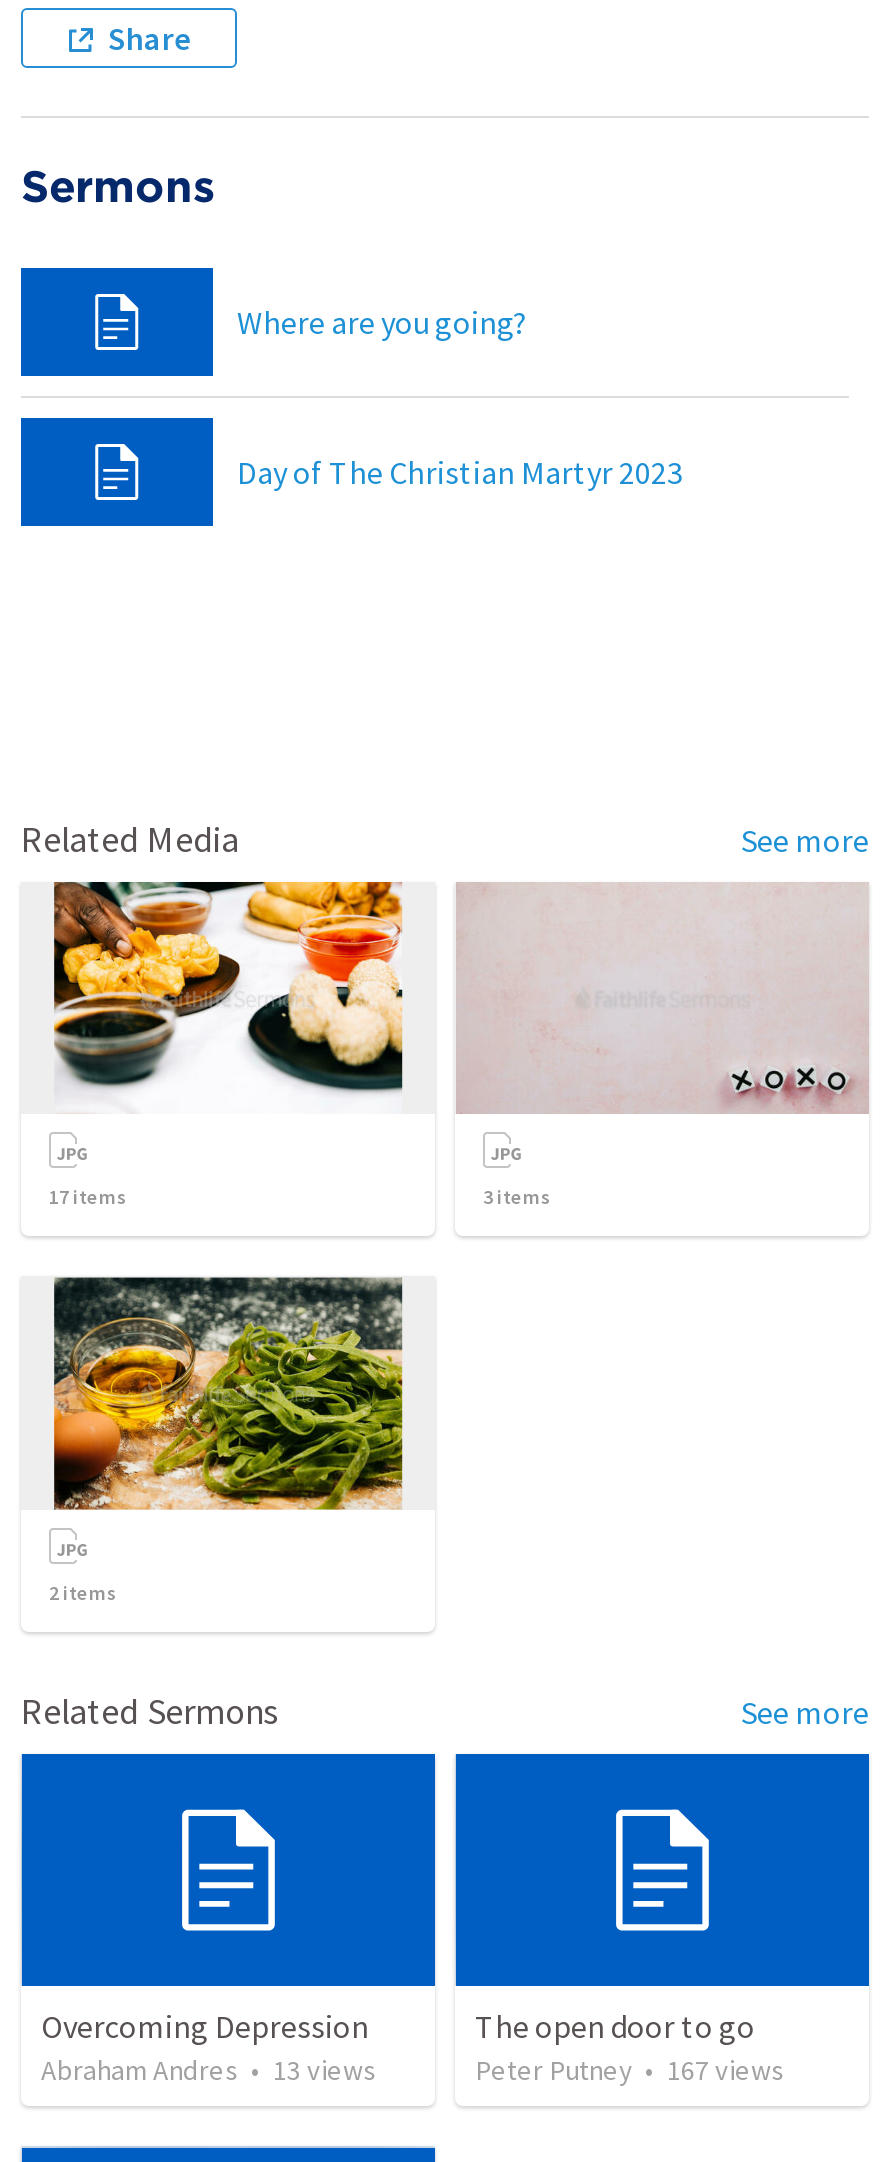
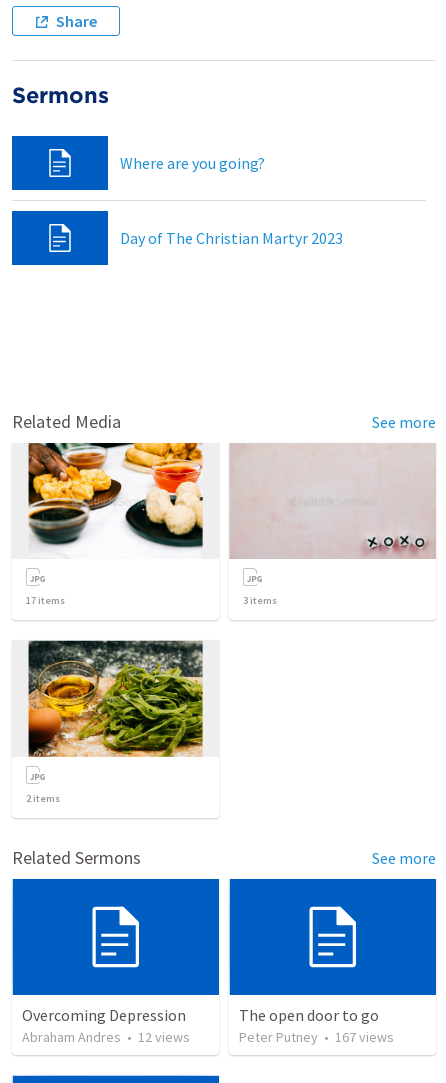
[41,2053,377,2089] Abraham Andres • 13 views -> [22,1028,190,1046] Abraham Andres • 12 views

